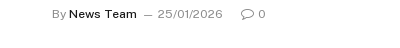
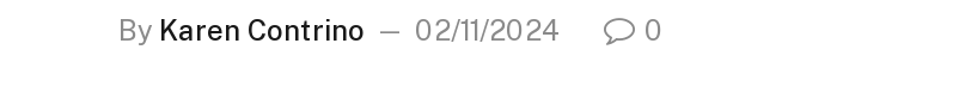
[52,7,223,21] By News Team | 25/01/2026 -> [118,15,561,49] By Karen Contrino | 02/11/2024

